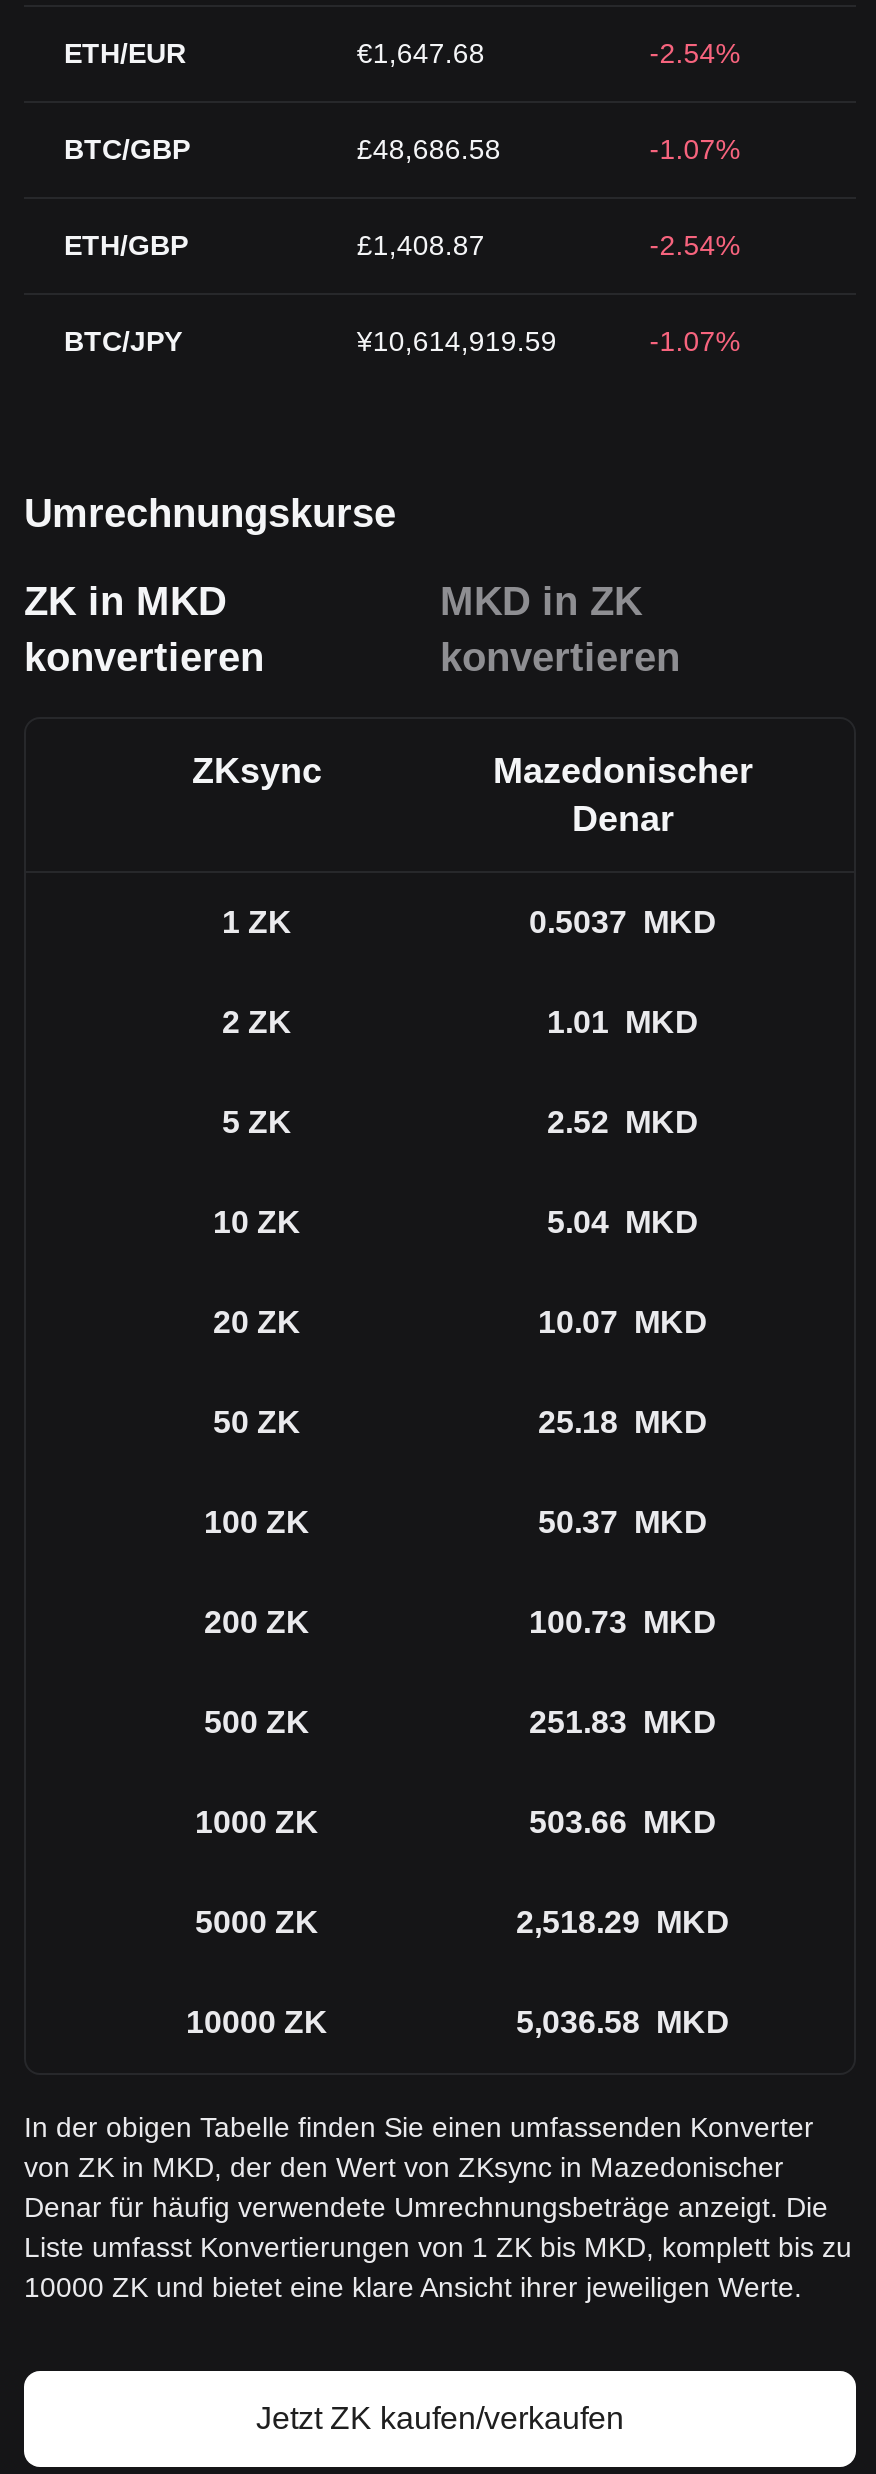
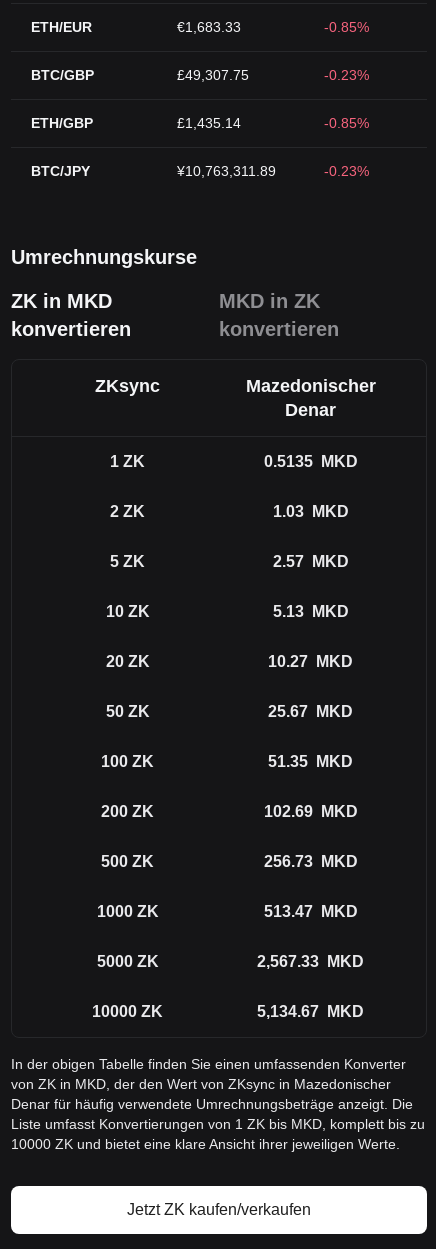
[357,37,485,69] €1,647.68 -> [177,19,241,35] €1,683.33
[650,37,740,69] -2.54% -> [324,19,369,35] -0.85%
[357,133,501,165] £48,686.58 -> [177,67,249,83] £49,307.75
[650,133,740,165] -1.07% -> [324,67,369,83] -0.23%
[357,229,485,261] £1,408.87 -> [177,115,241,131] £1,435.14
[650,229,740,261] -2.54% -> [324,115,369,131] -0.85%
[357,325,557,357] ¥10,614,919.59 -> [177,163,276,179] ¥10,763,311.89
[650,325,740,357] -1.07% -> [324,163,369,179] -0.23%
[529,905,717,939] 0.5037 MKD -> [263,453,357,470] 0.5135 MKD
[547,1005,699,1039] 1.01 MKD -> [272,503,348,520] 1.03 MKD
[547,1105,699,1139] 2.52 MKD -> [272,553,348,570] 2.57 MKD
[547,1205,699,1239] 5.04 MKD -> [272,603,348,620] 5.13 MKD
[538,1305,708,1339] 10.07 MKD -> [268,653,353,670] 10.27 MKD
[538,1405,708,1439] 25.18 MKD -> [268,703,353,720] 25.67 MKD
[538,1505,708,1539] 50.37 MKD -> [268,753,353,770] 51.35 MKD
[529,1605,717,1639] 100.73 MKD -> [263,803,357,820] 102.69 MKD
[529,1705,717,1739] 251.83 MKD -> [263,853,357,870] 256.73 MKD
[529,1805,717,1839] 503.66 MKD -> [263,903,357,920] 513.47 MKD
[516,1905,730,1939] 2,518.29 MKD -> [257,953,364,970] 2,567.33 MKD
[516,2005,730,2039] 5,036.58 MKD -> [257,1003,364,1020] 5,134.67 MKD

